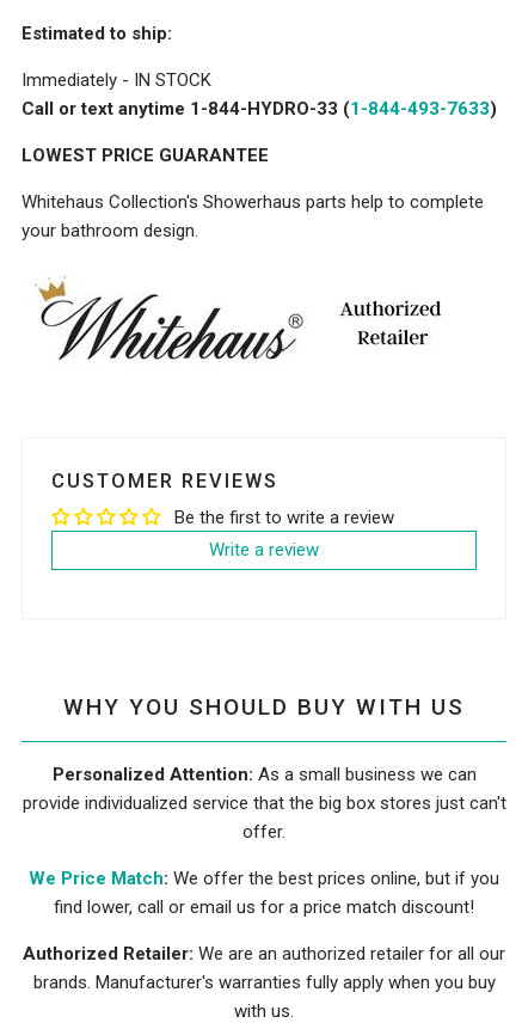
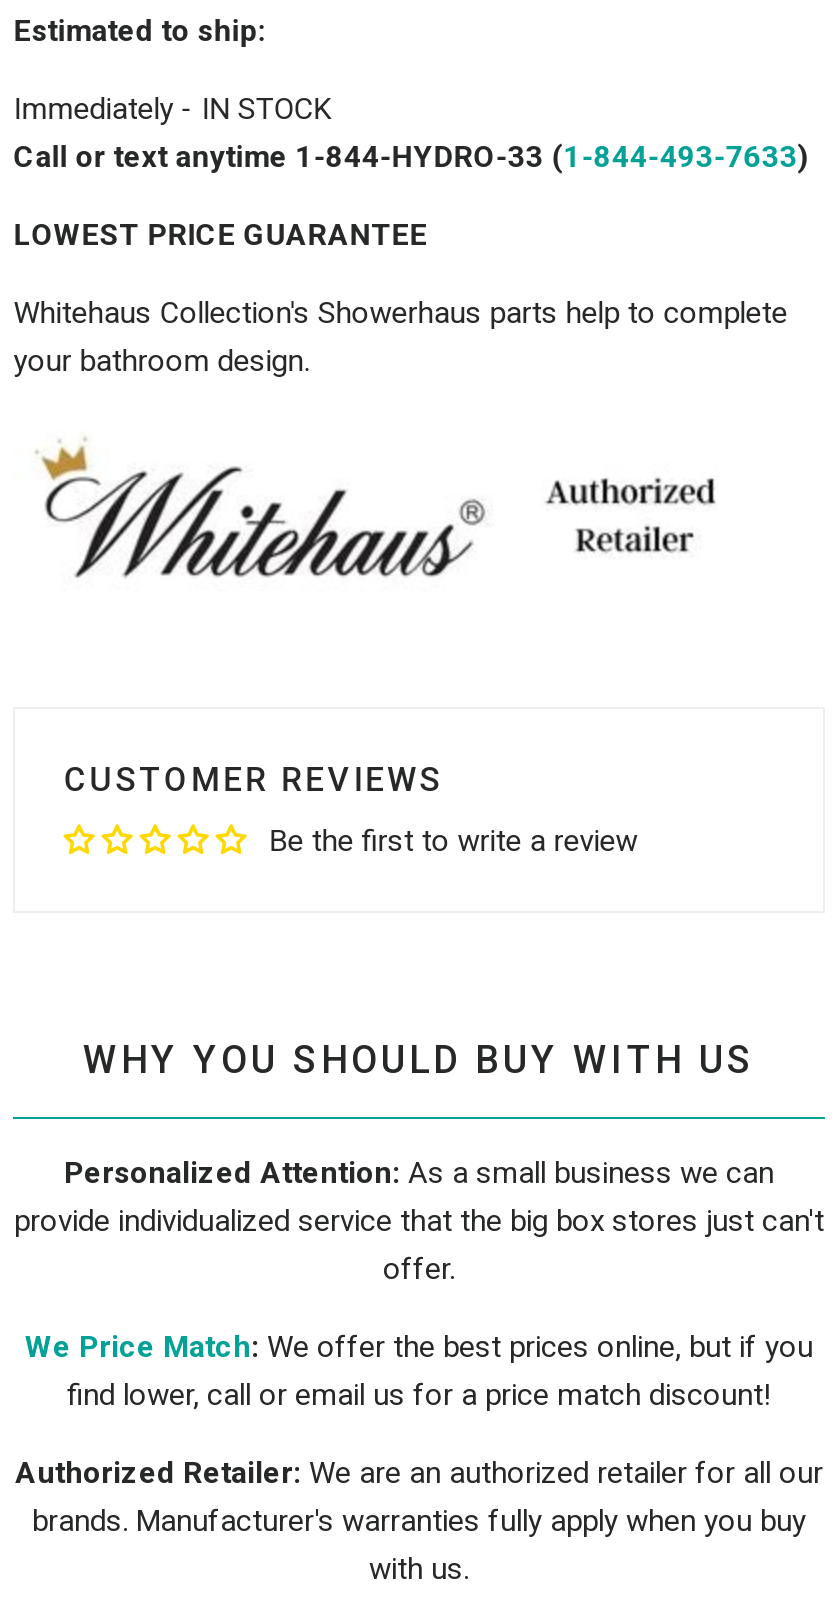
[209,539,319,561] Write a review -> none

